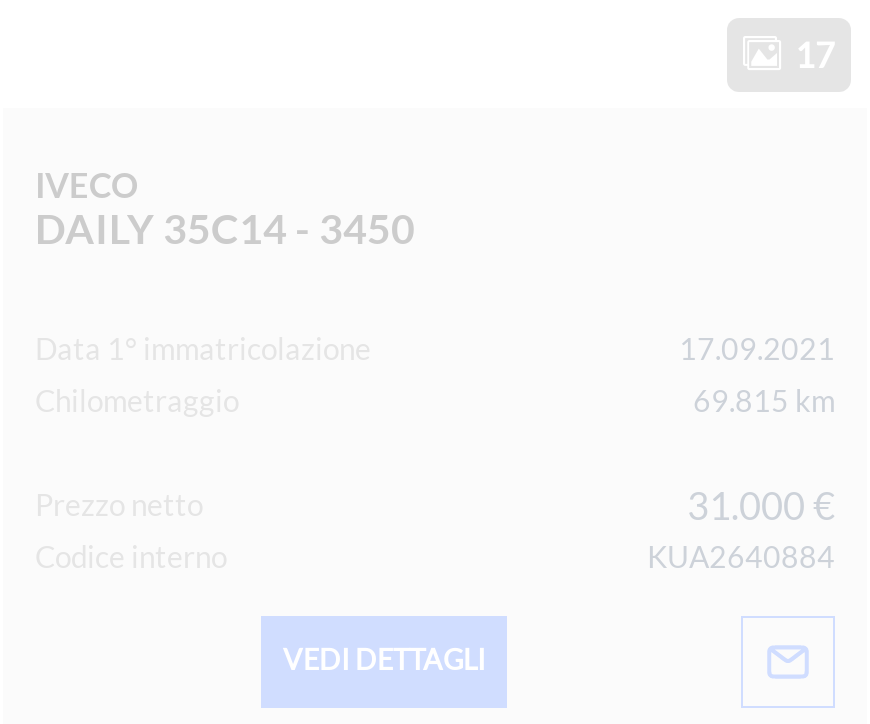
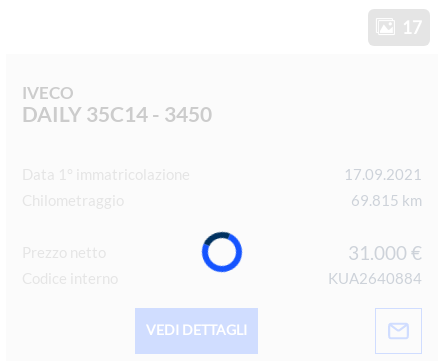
none -> [200,230,244,274] [image]

